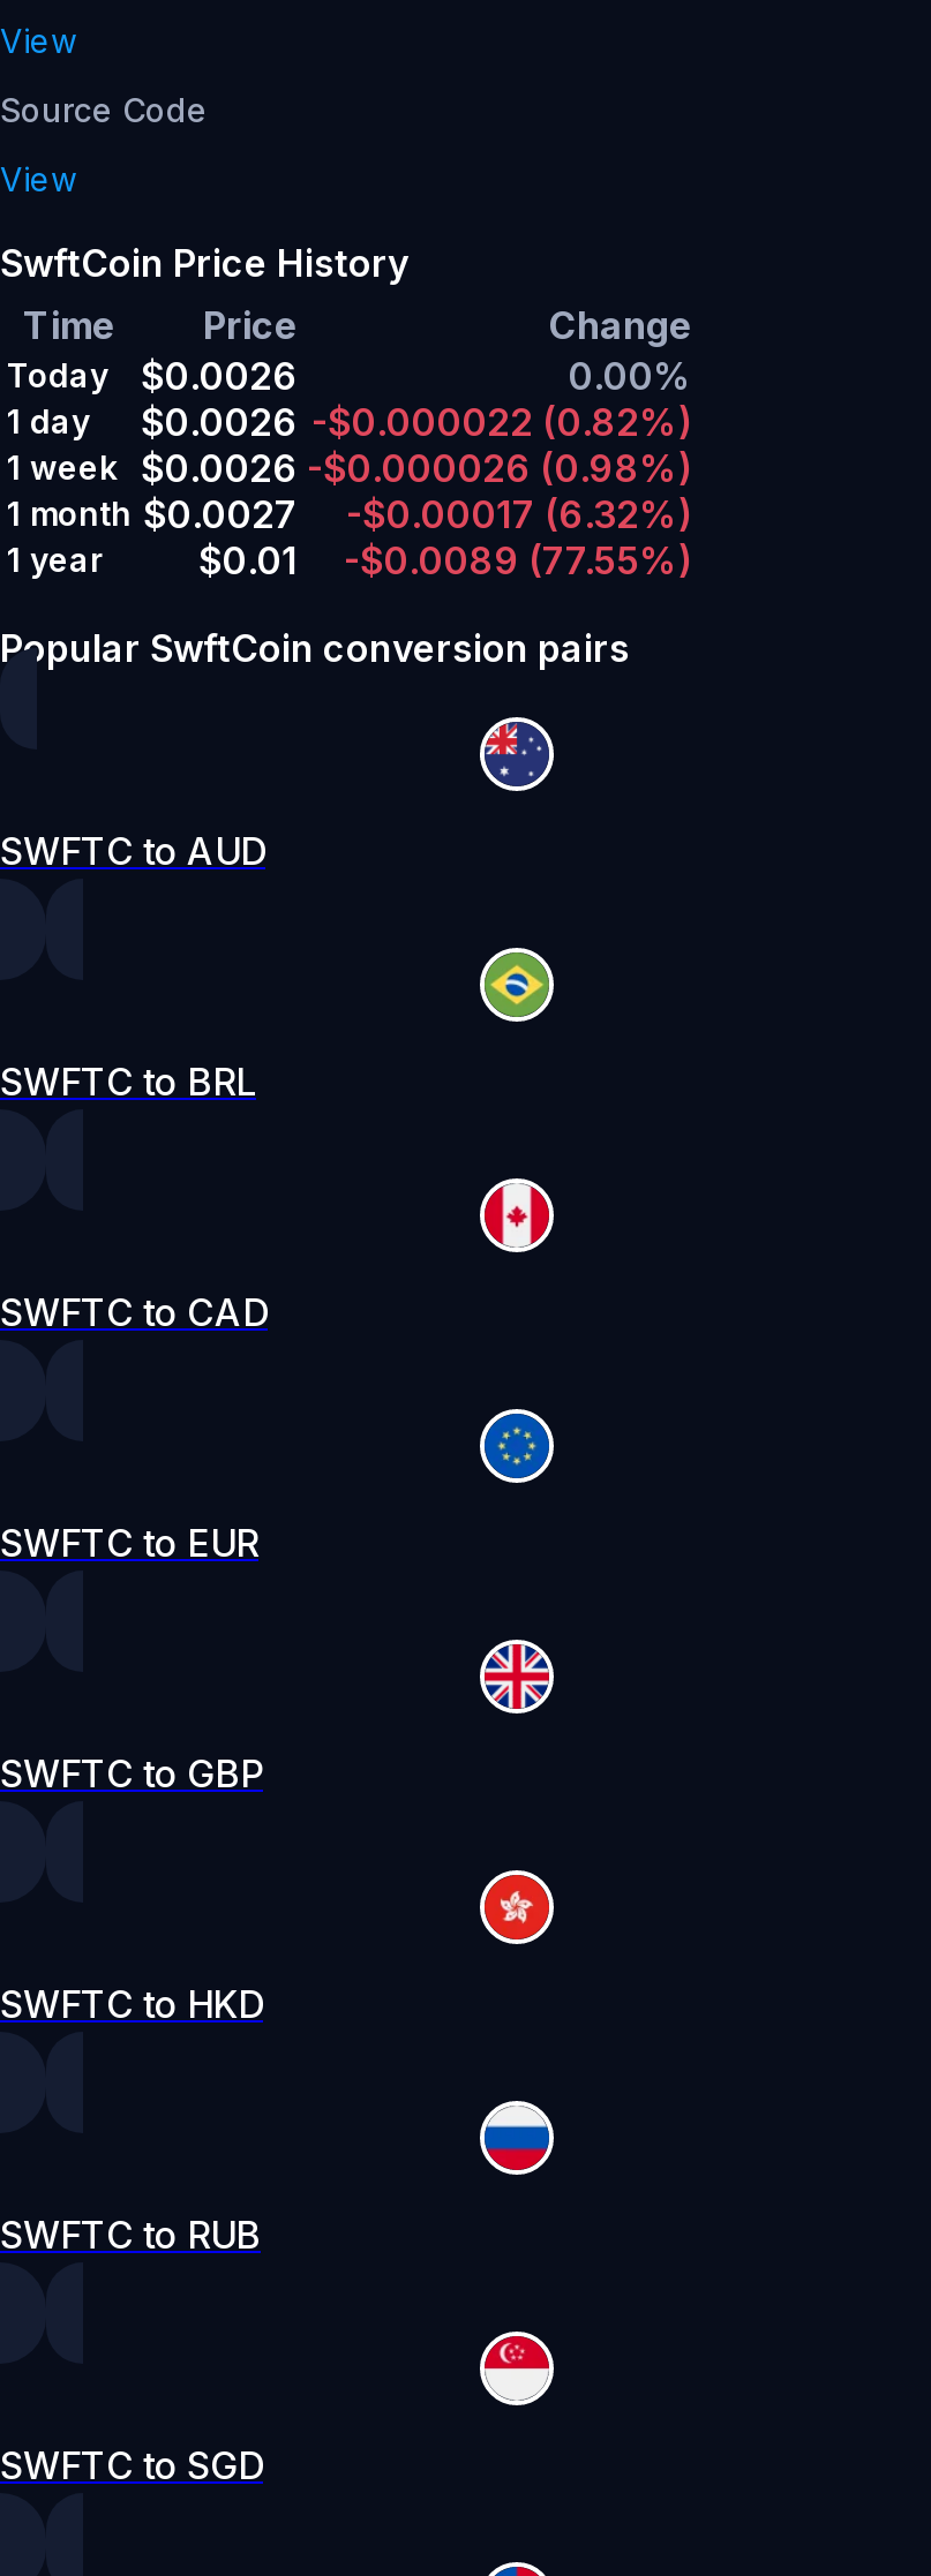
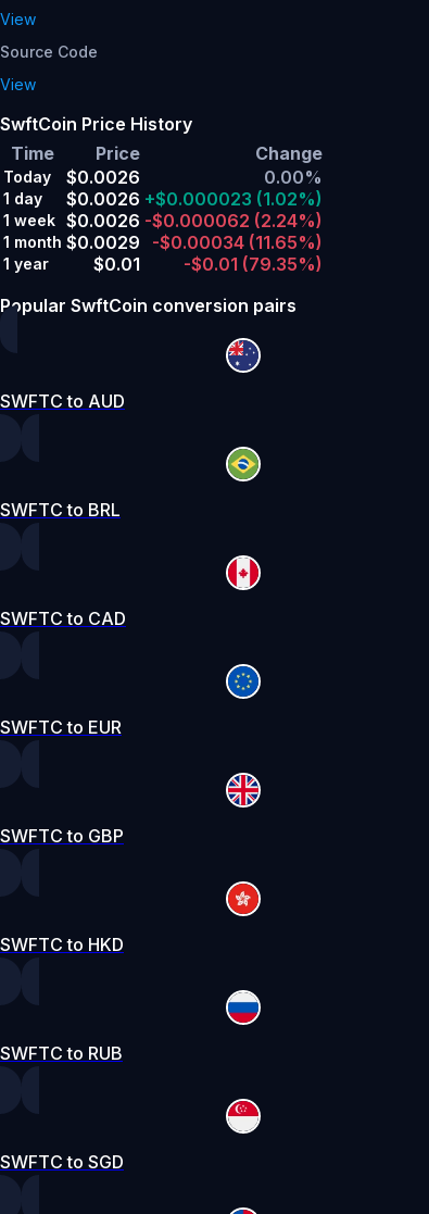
[7,398,692,536] $0.0026 -$0.000022 (0.82%) | 1 week $0.0026 -$0.000026 (0.98%) | 1 month $0.0027 | -$0.00017 (6.32%) -> [3,187,323,253] $0.0026 +$0.000023 (1.02%) | 1 week $0.0026 -$0.000062 (2.24%) | 1 month $0.0029 -$0.00034 (11.65%)
[198,536,692,582] $0.01 -$0.0089 (77.55%) -> [93,253,323,274] $0.01 -$0.01 (79.35%)

